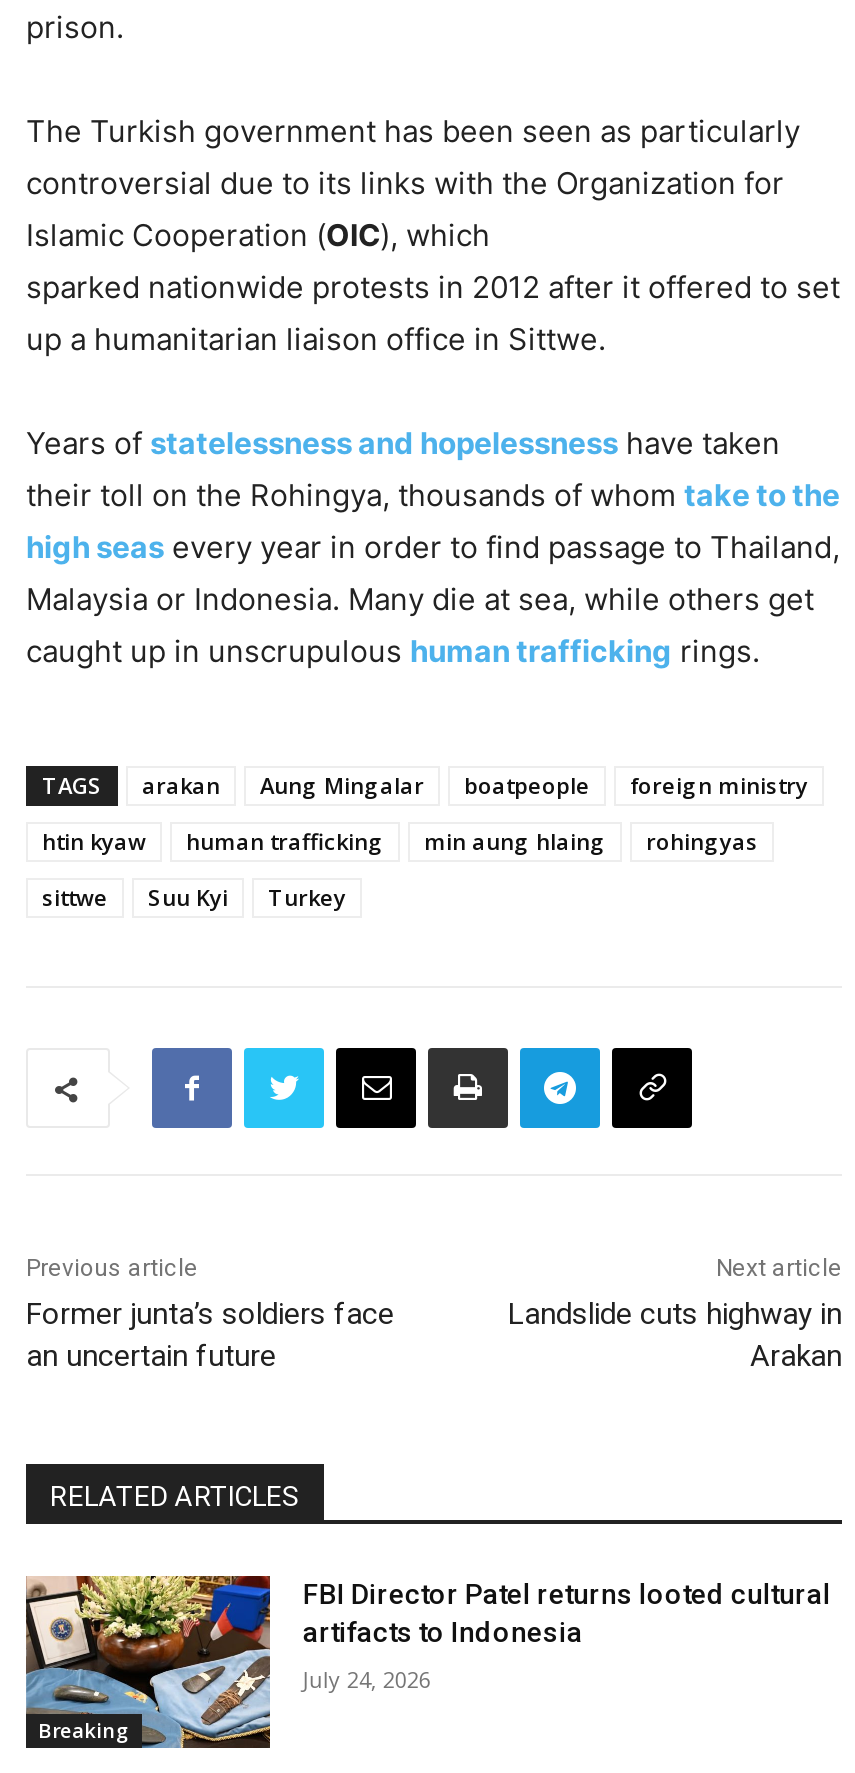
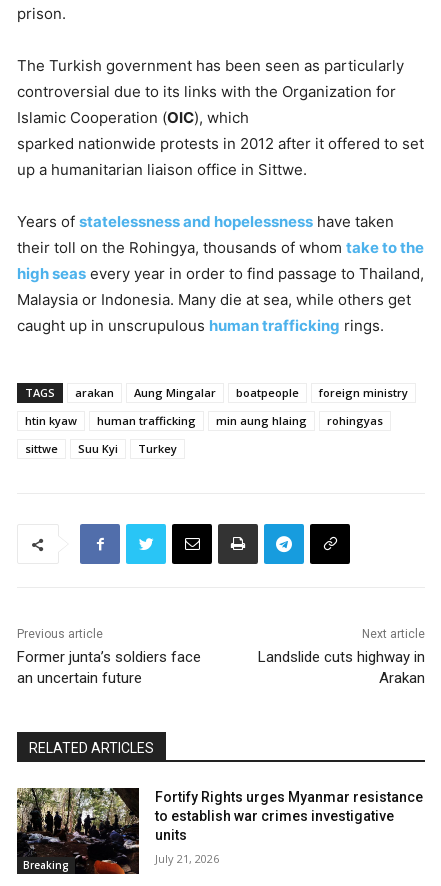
[24,1574,831,1750] [image] | FBI Director Patel returns looted cultural | artifacts to Indonesia -> [16,787,423,875] [image] | Fortify Rights urges Myanmar resistance | to establish war crimes investigative | units
[303,1664,431,1694] July 24, 2026 -> [155,851,219,866] July 21, 2026

